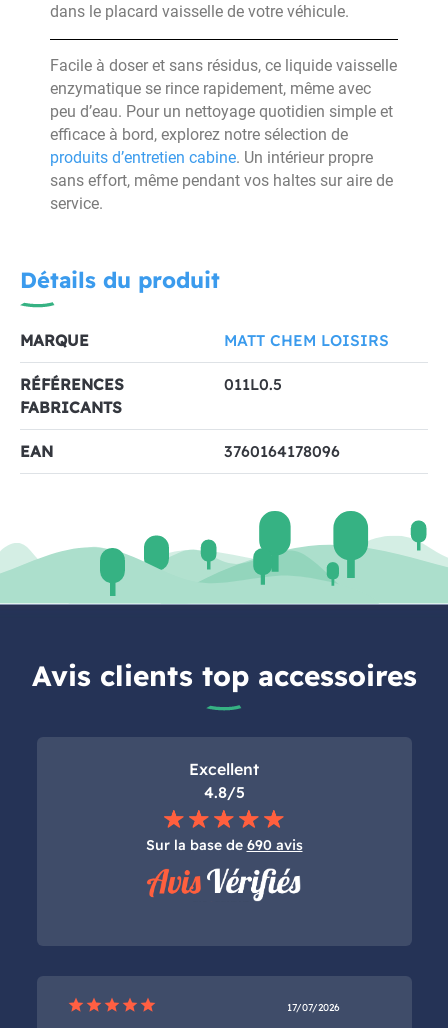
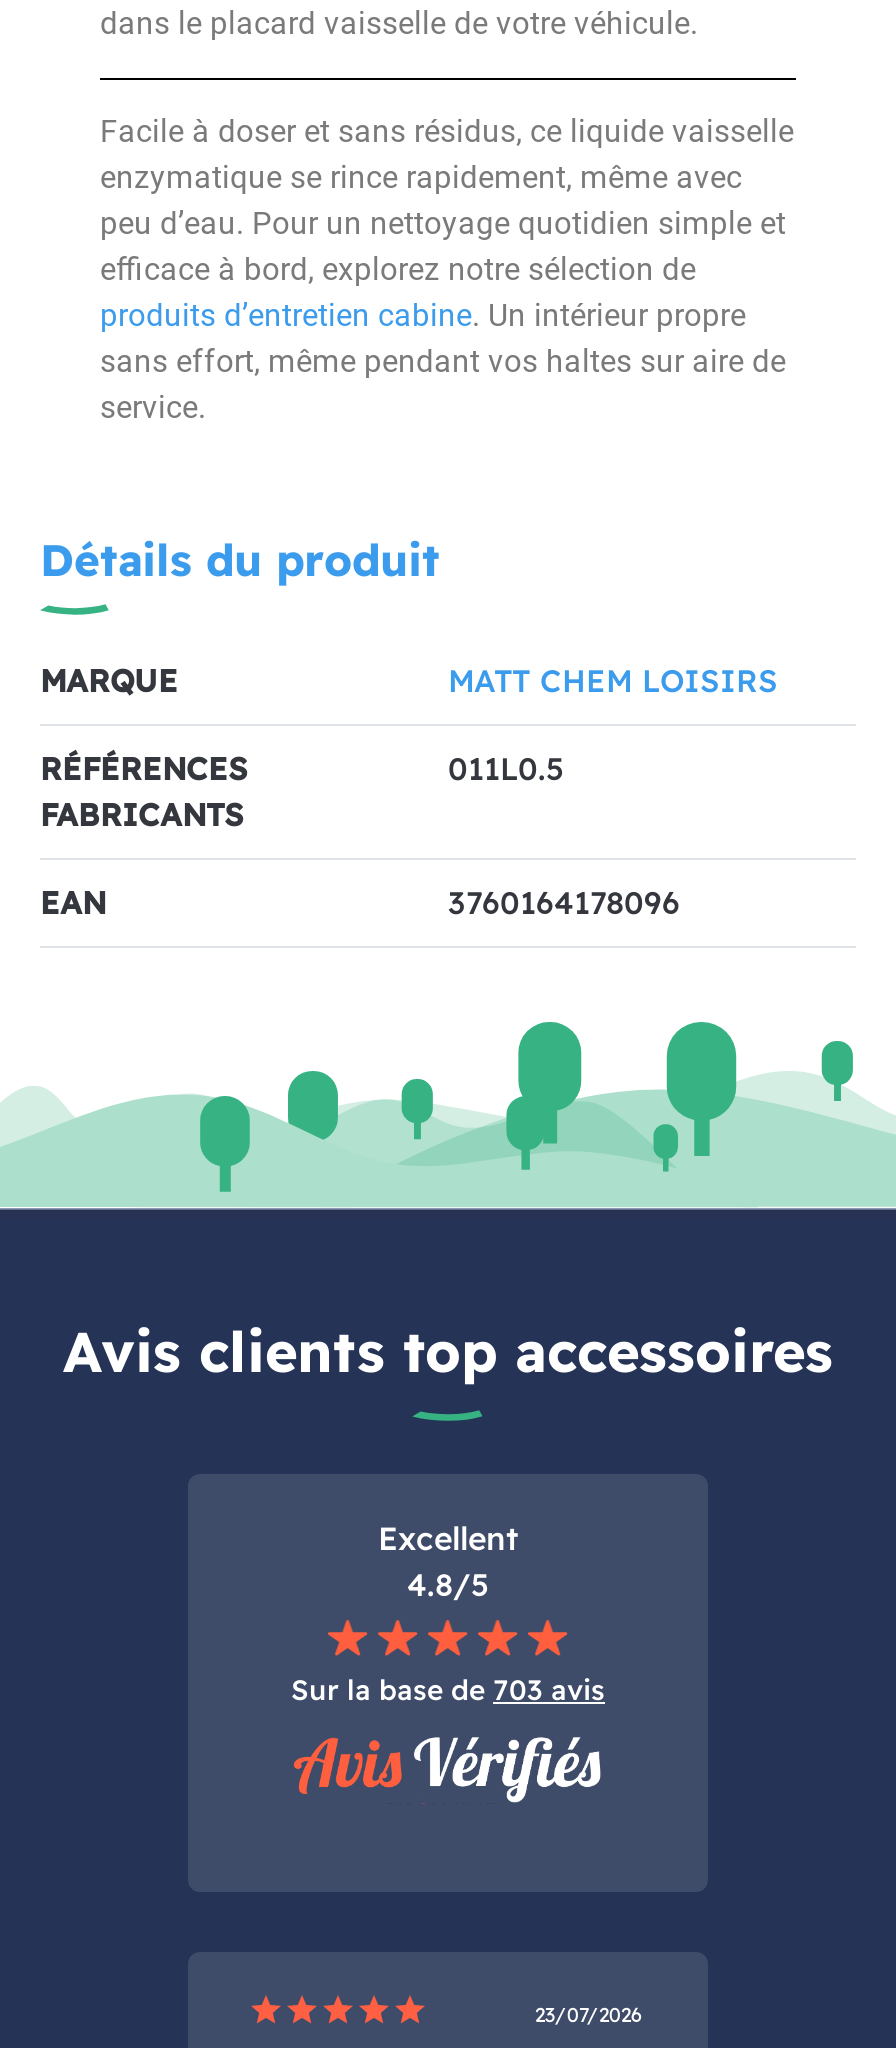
[145,836,302,854] Sur la base de 690 avis -> [291,1672,605,1708] Sur la base de 703 avis
[286,1001,339,1014] 17/07/2026 -> [535,2003,643,2029] 23/07/2026

